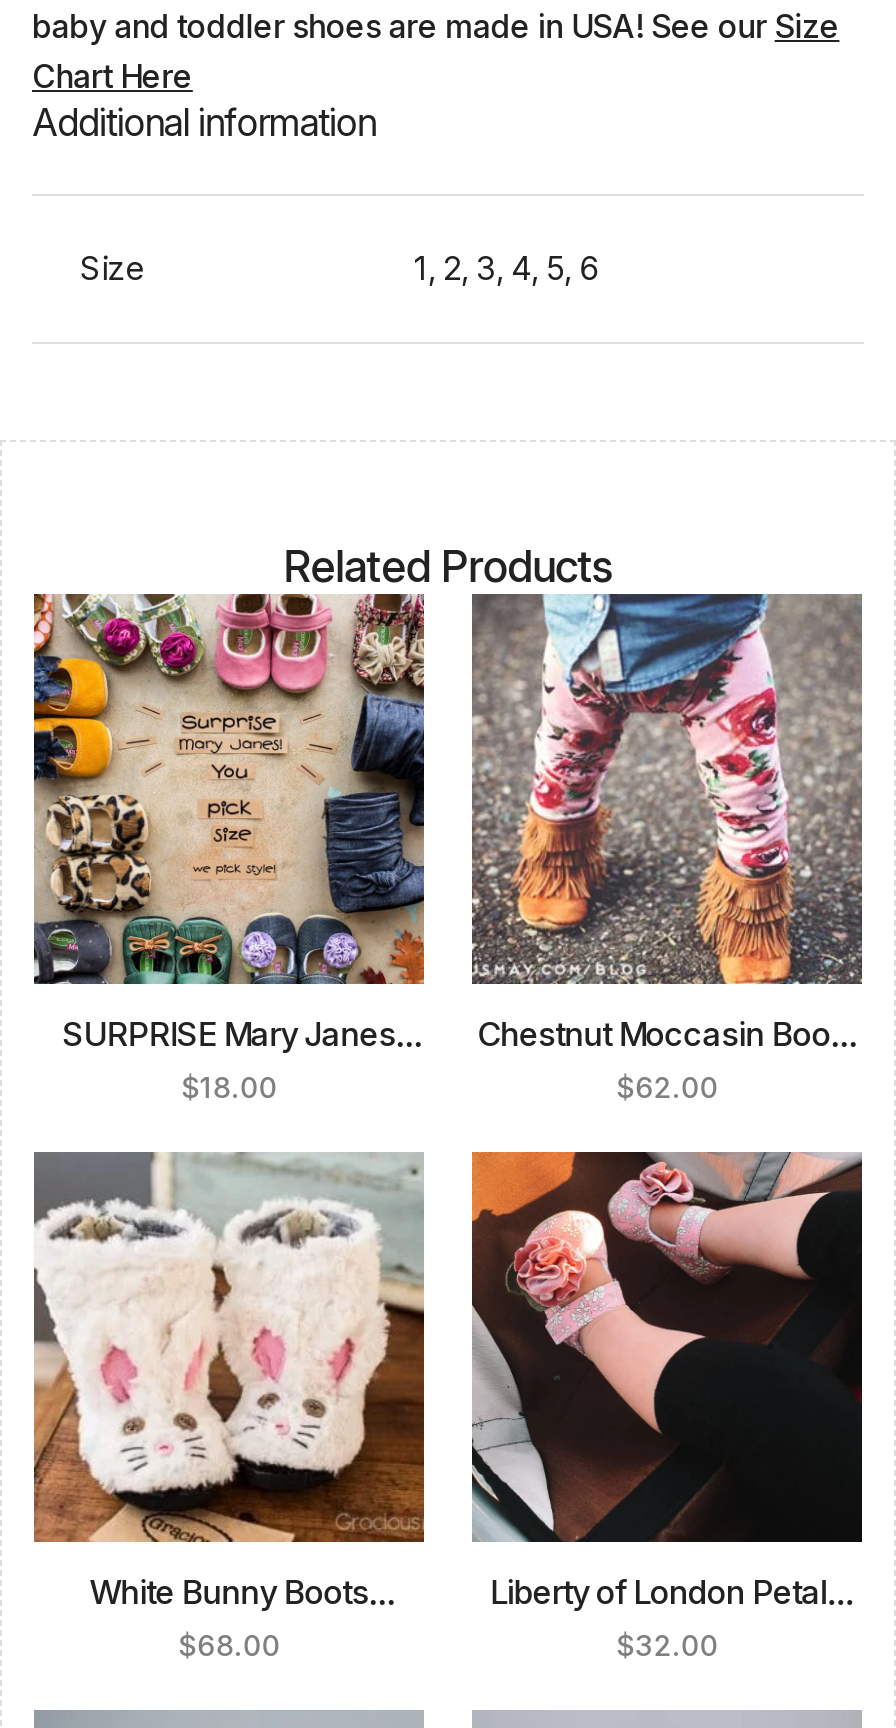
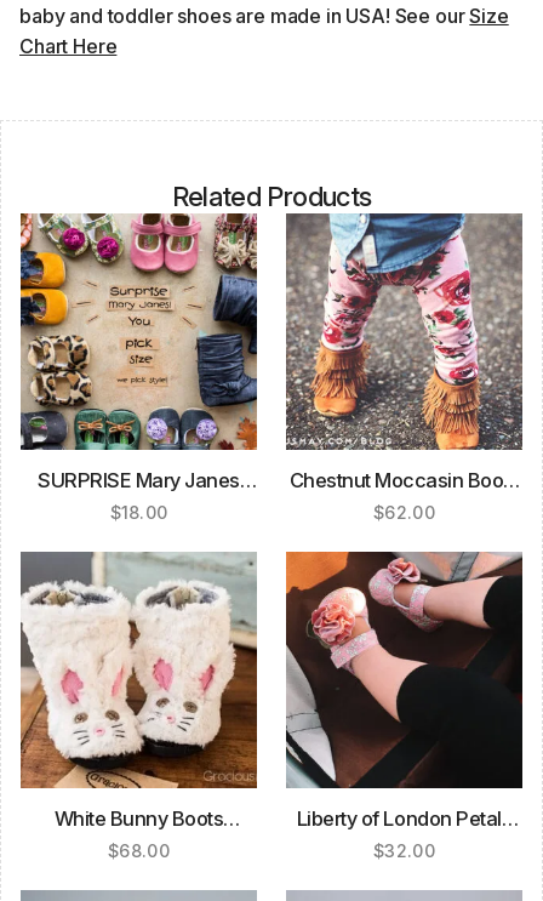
[32,101,599,289] Additional information | Size | 1, 2, 3, 4, 5, 6 -> none

